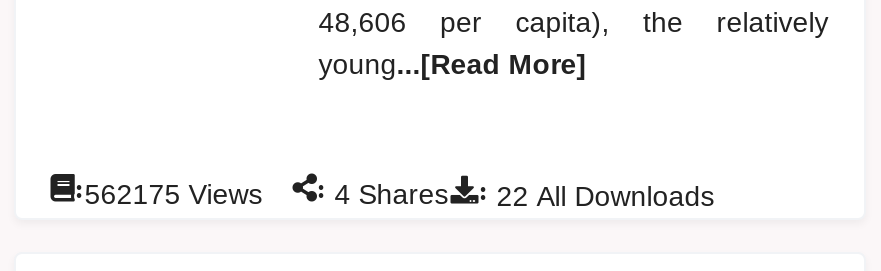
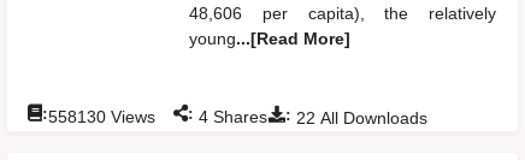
[74,174,714,212] :562175 Views : 4 Shares : 22 All Downloads -> [42,104,428,127] :558130 Views : 4 Shares : 22 All Downloads

